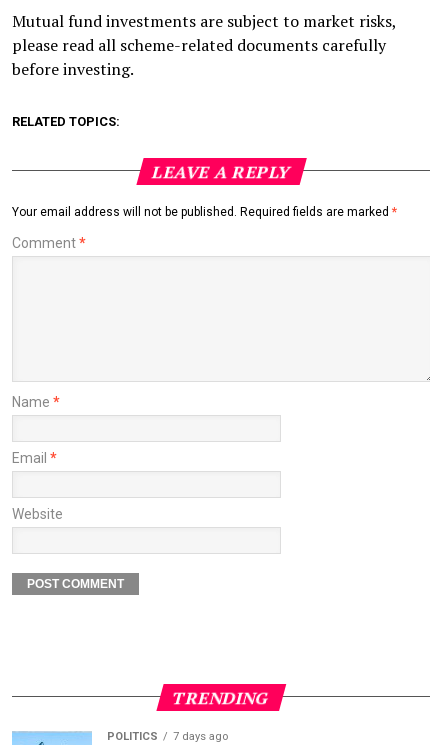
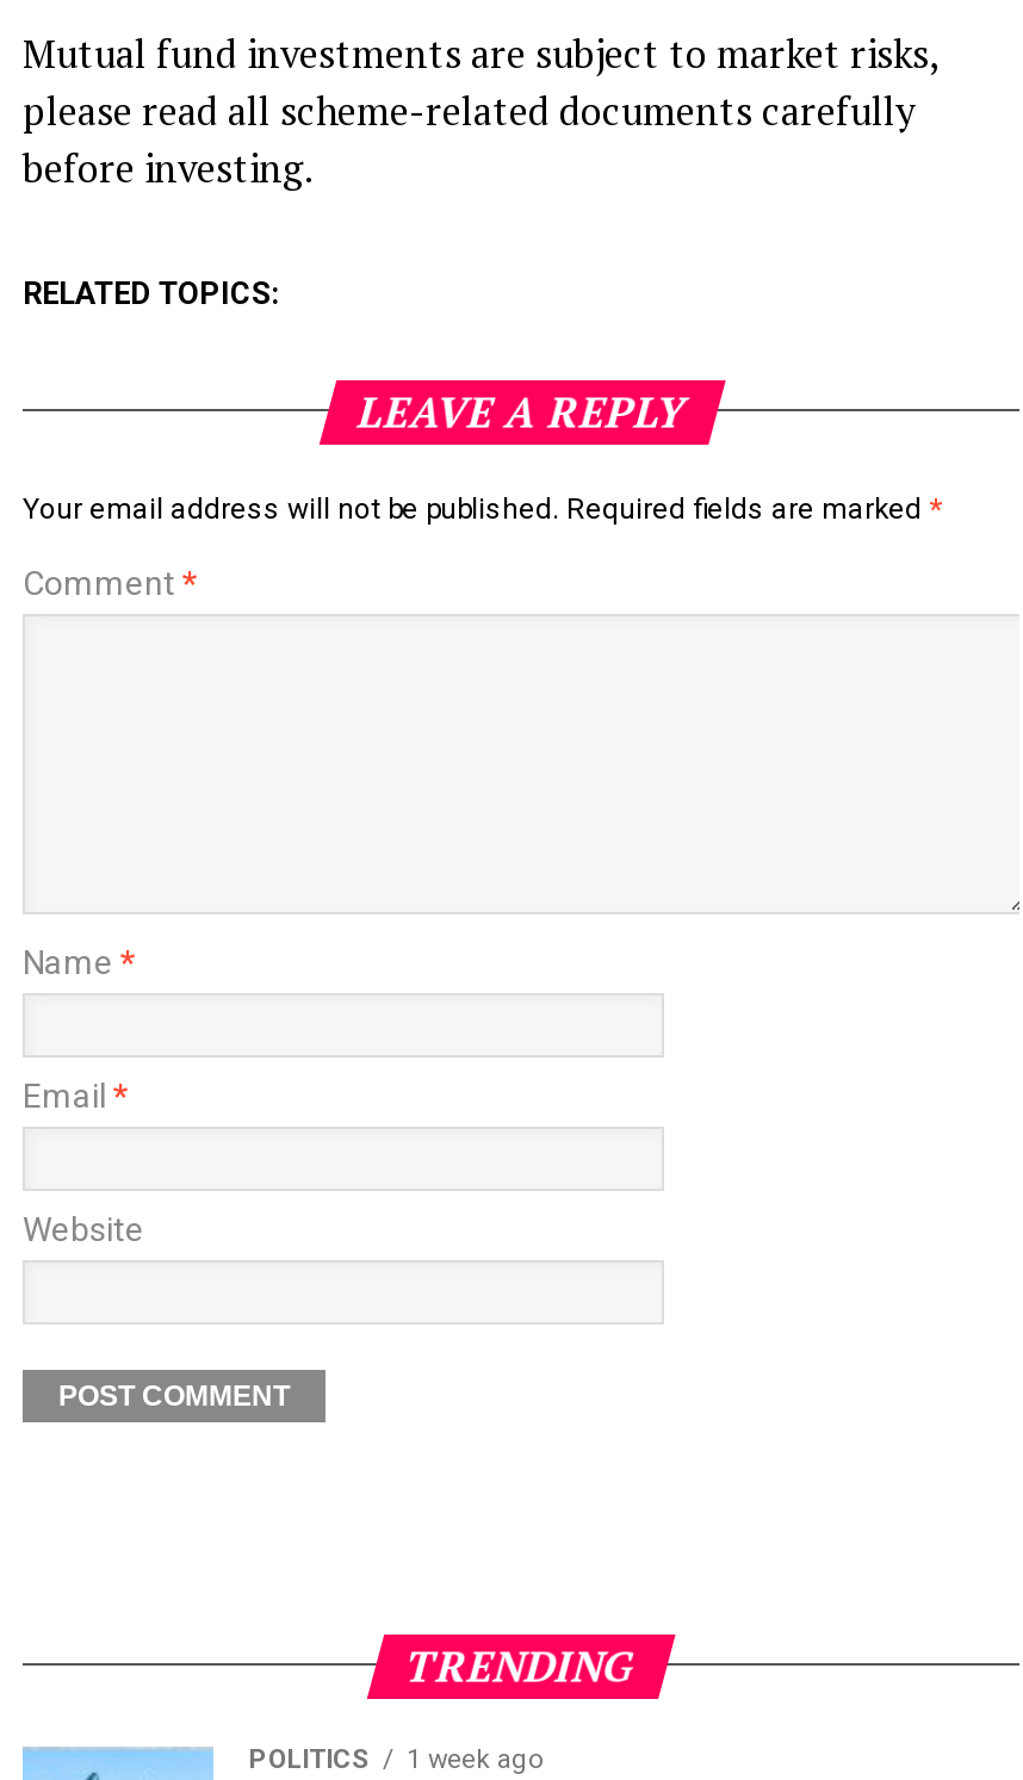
[107,730,228,743] POLITICS 7 days ago -> [249,1744,542,1775] POLITICS 1 week ago

